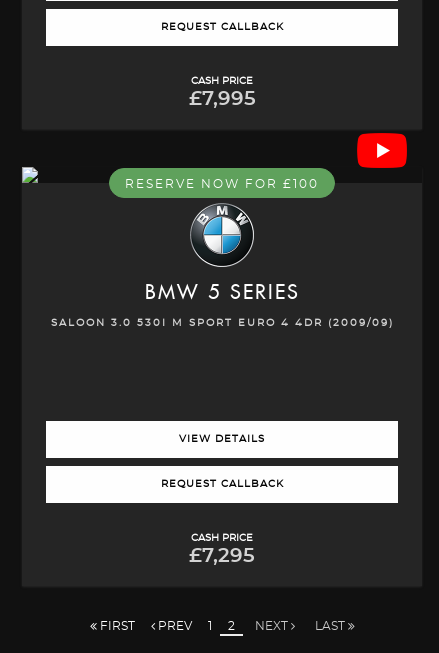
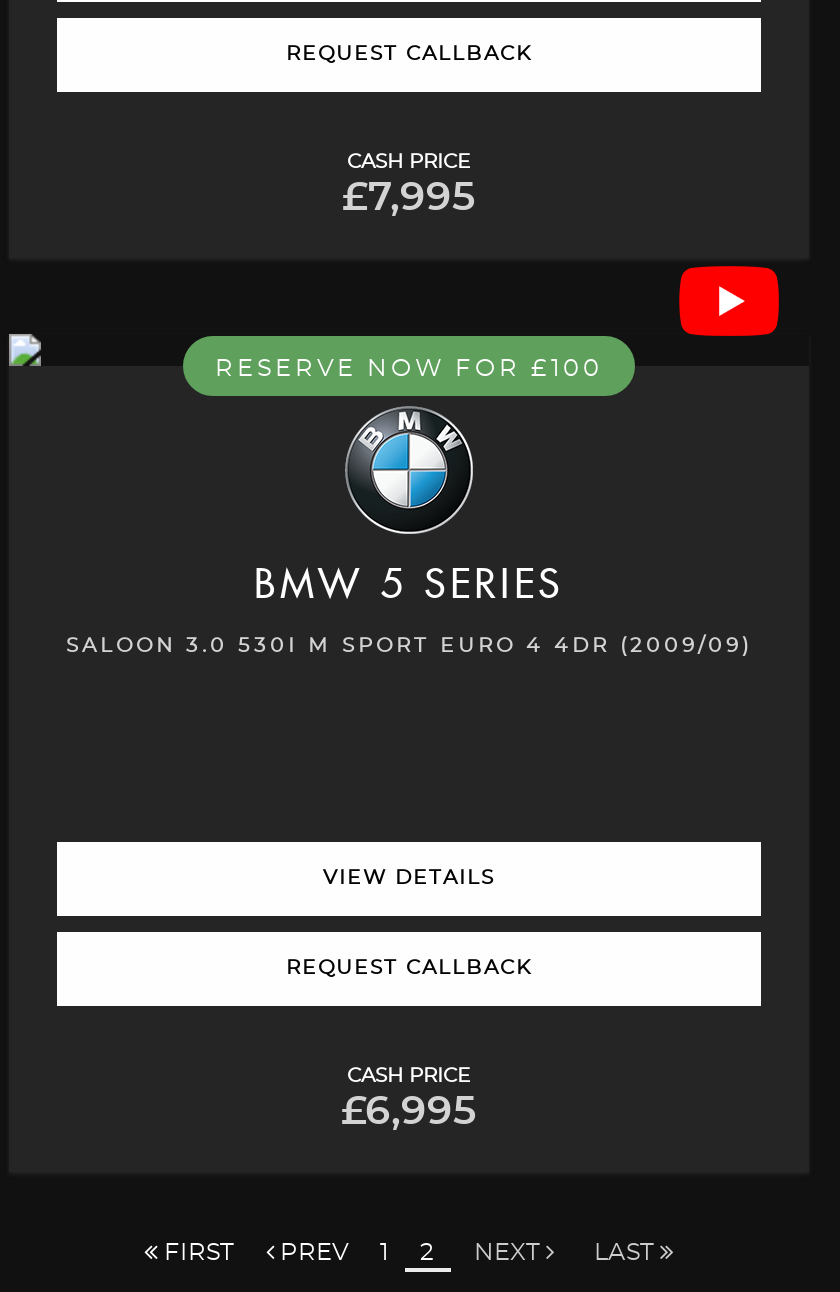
[189,546,255,566] £7,295 -> [341,1092,477,1132] £6,995

